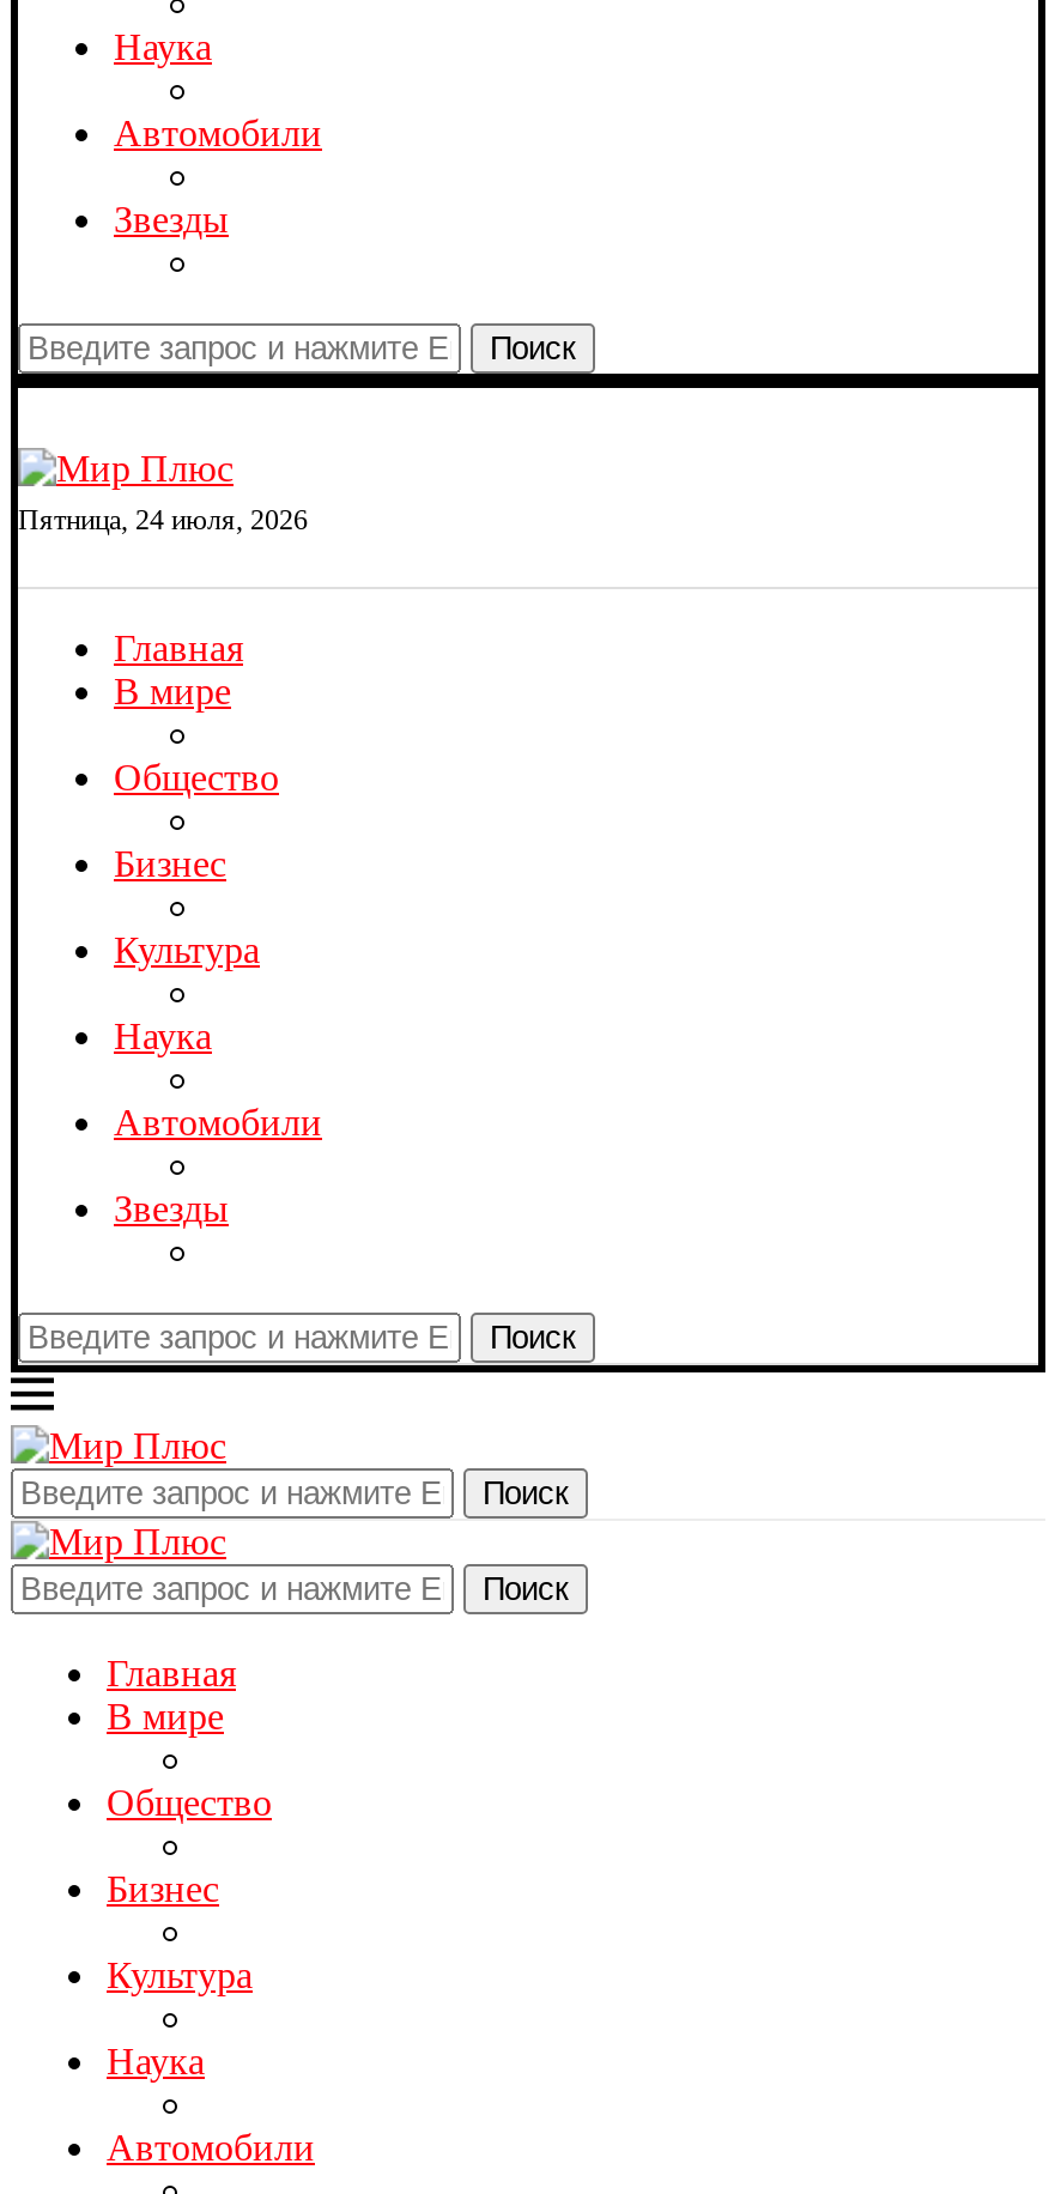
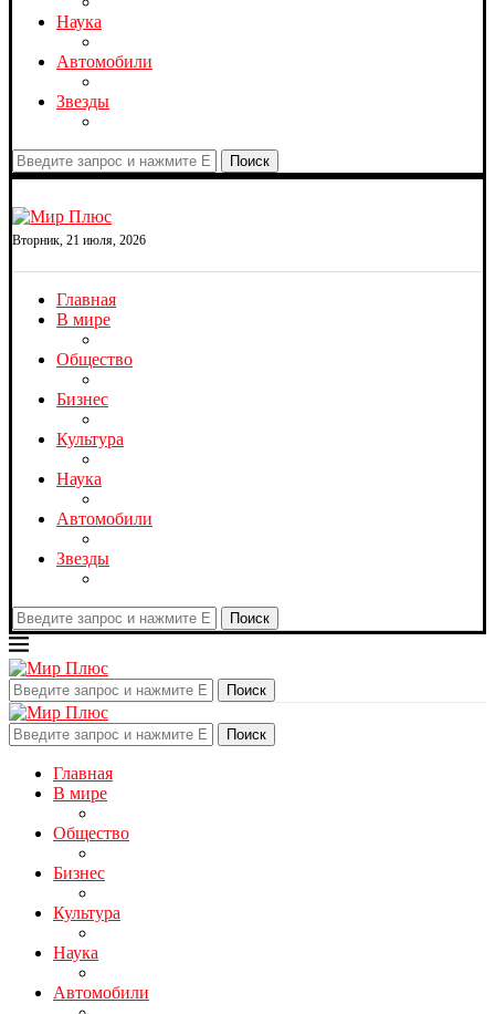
[18,503,308,537] Пятница, 24 июля, 2026 -> [12,232,146,248] Вторник, 21 июля, 2026

